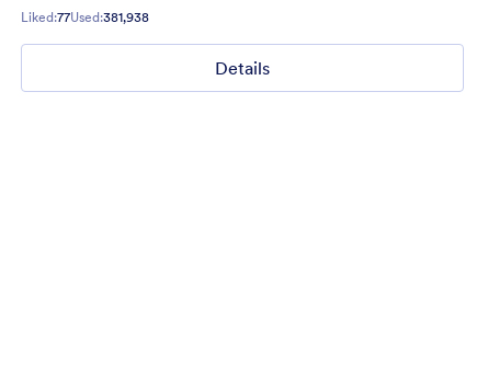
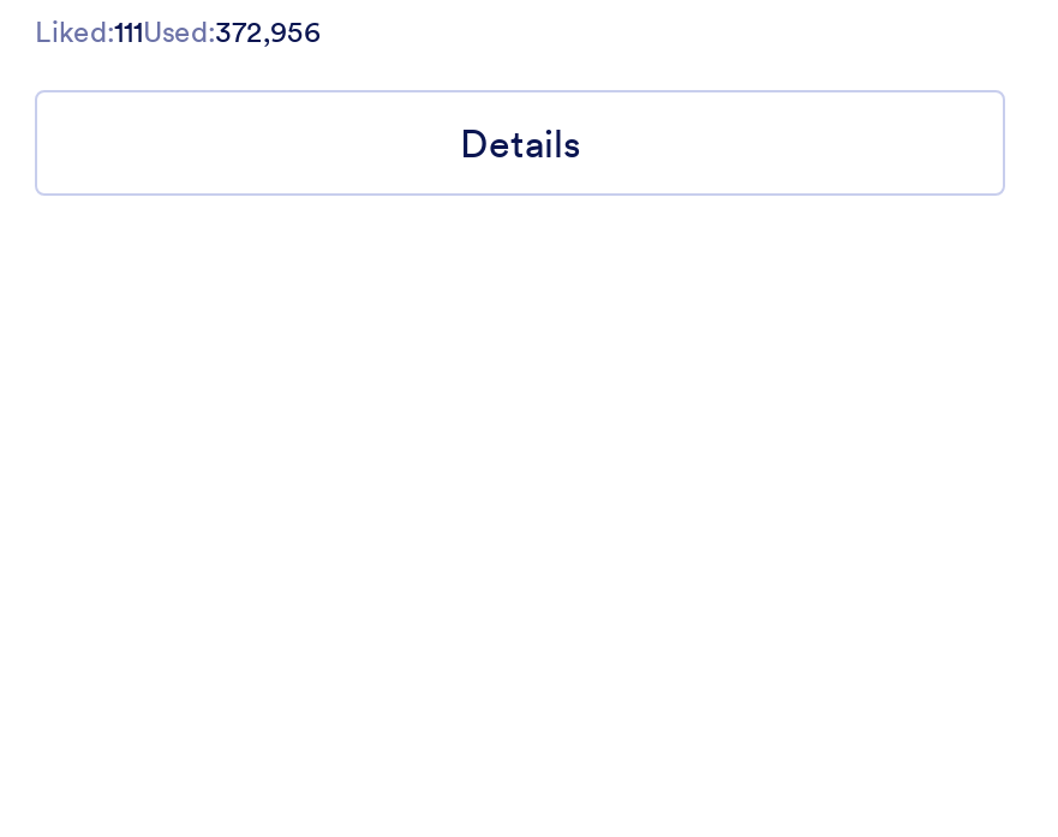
[21,9,149,26] Liked:77Used:381,938 -> [35,14,321,50] Liked:111Used:372,956

